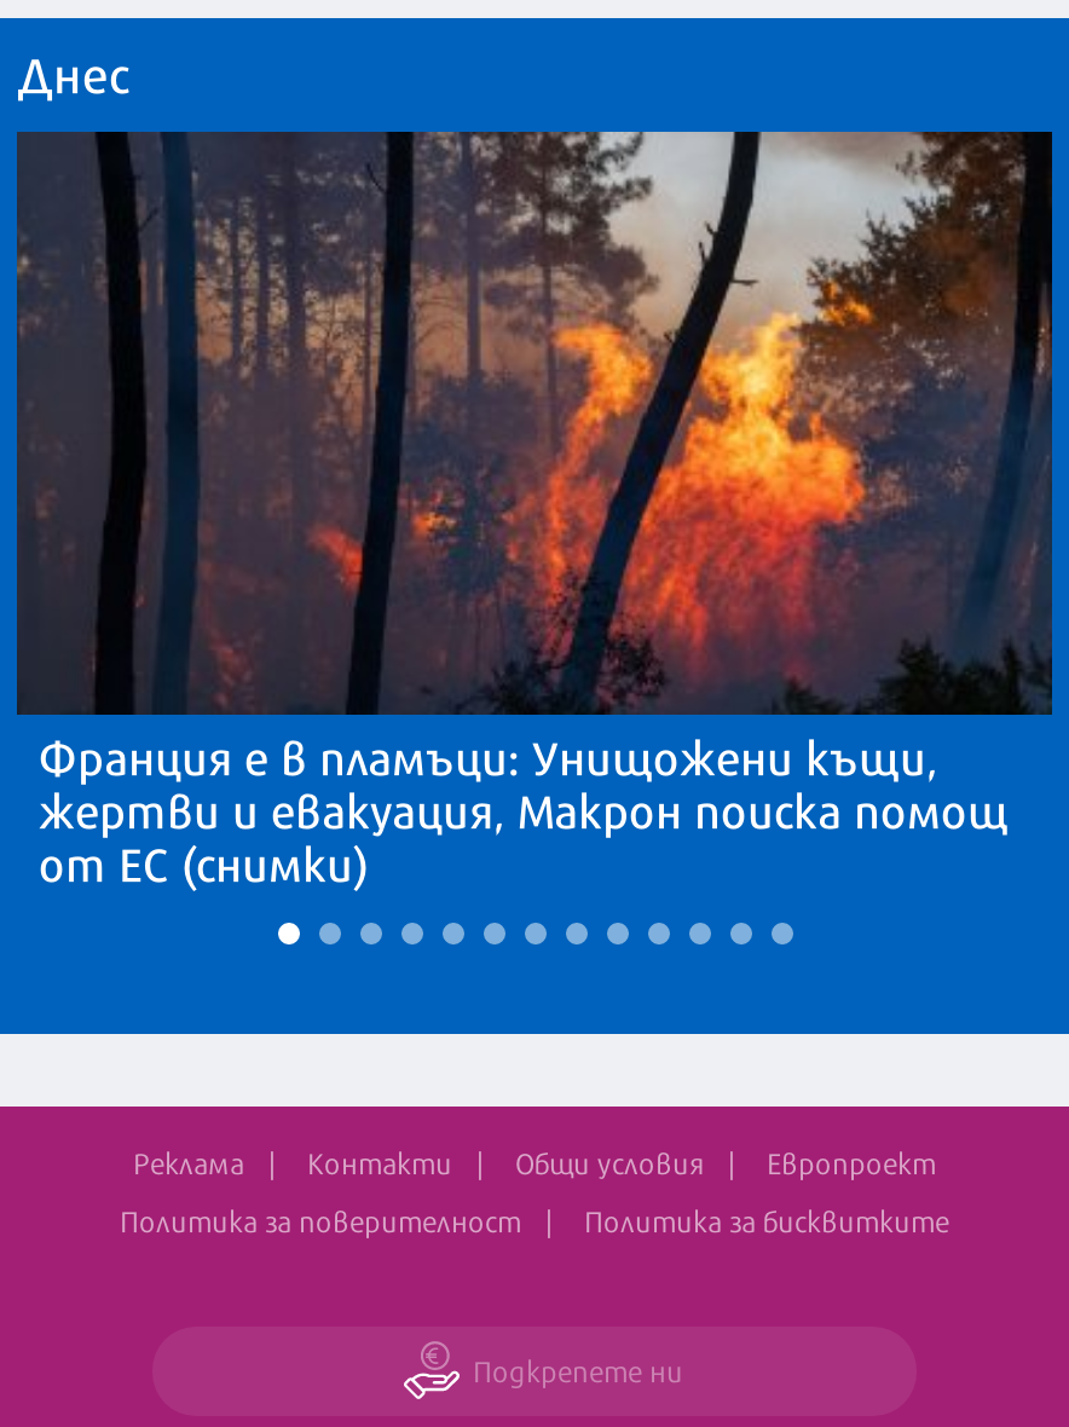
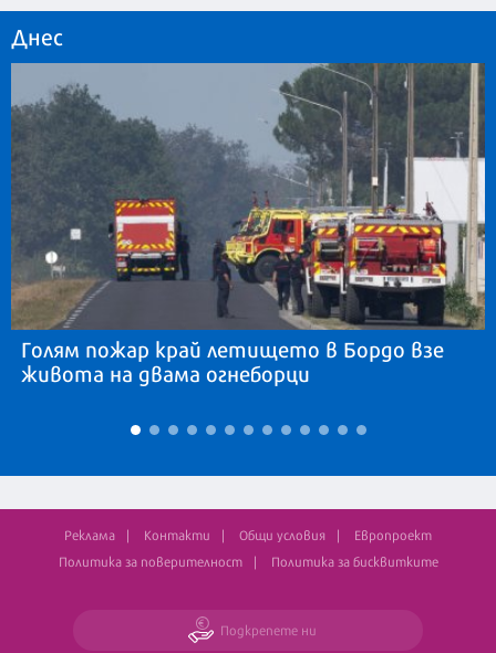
[15,129,1054,895] [image] | Франция е в пламъци: Унищожени къщи, | жертви и евакуация, Макрон поиска помощ | от ЕС (снимки) -> [10,62,486,388] [image] | Голям пожар край летището в Бордо взе | живота на двама огнеборци

